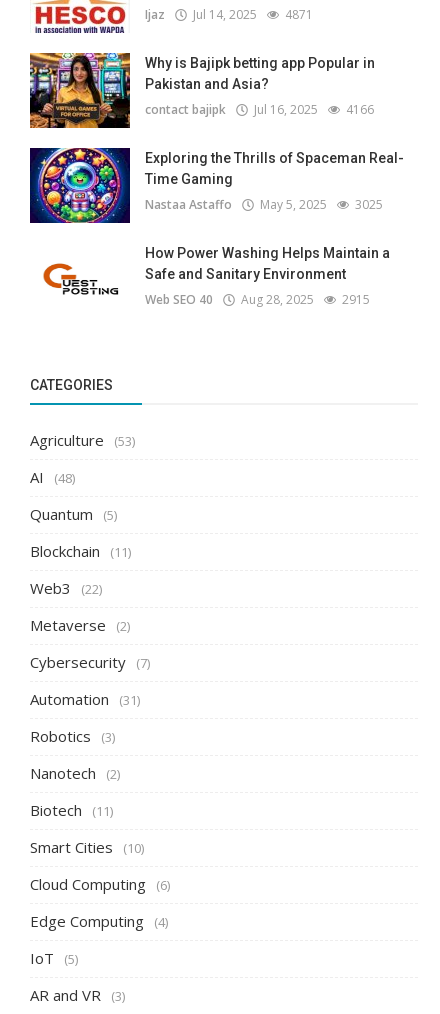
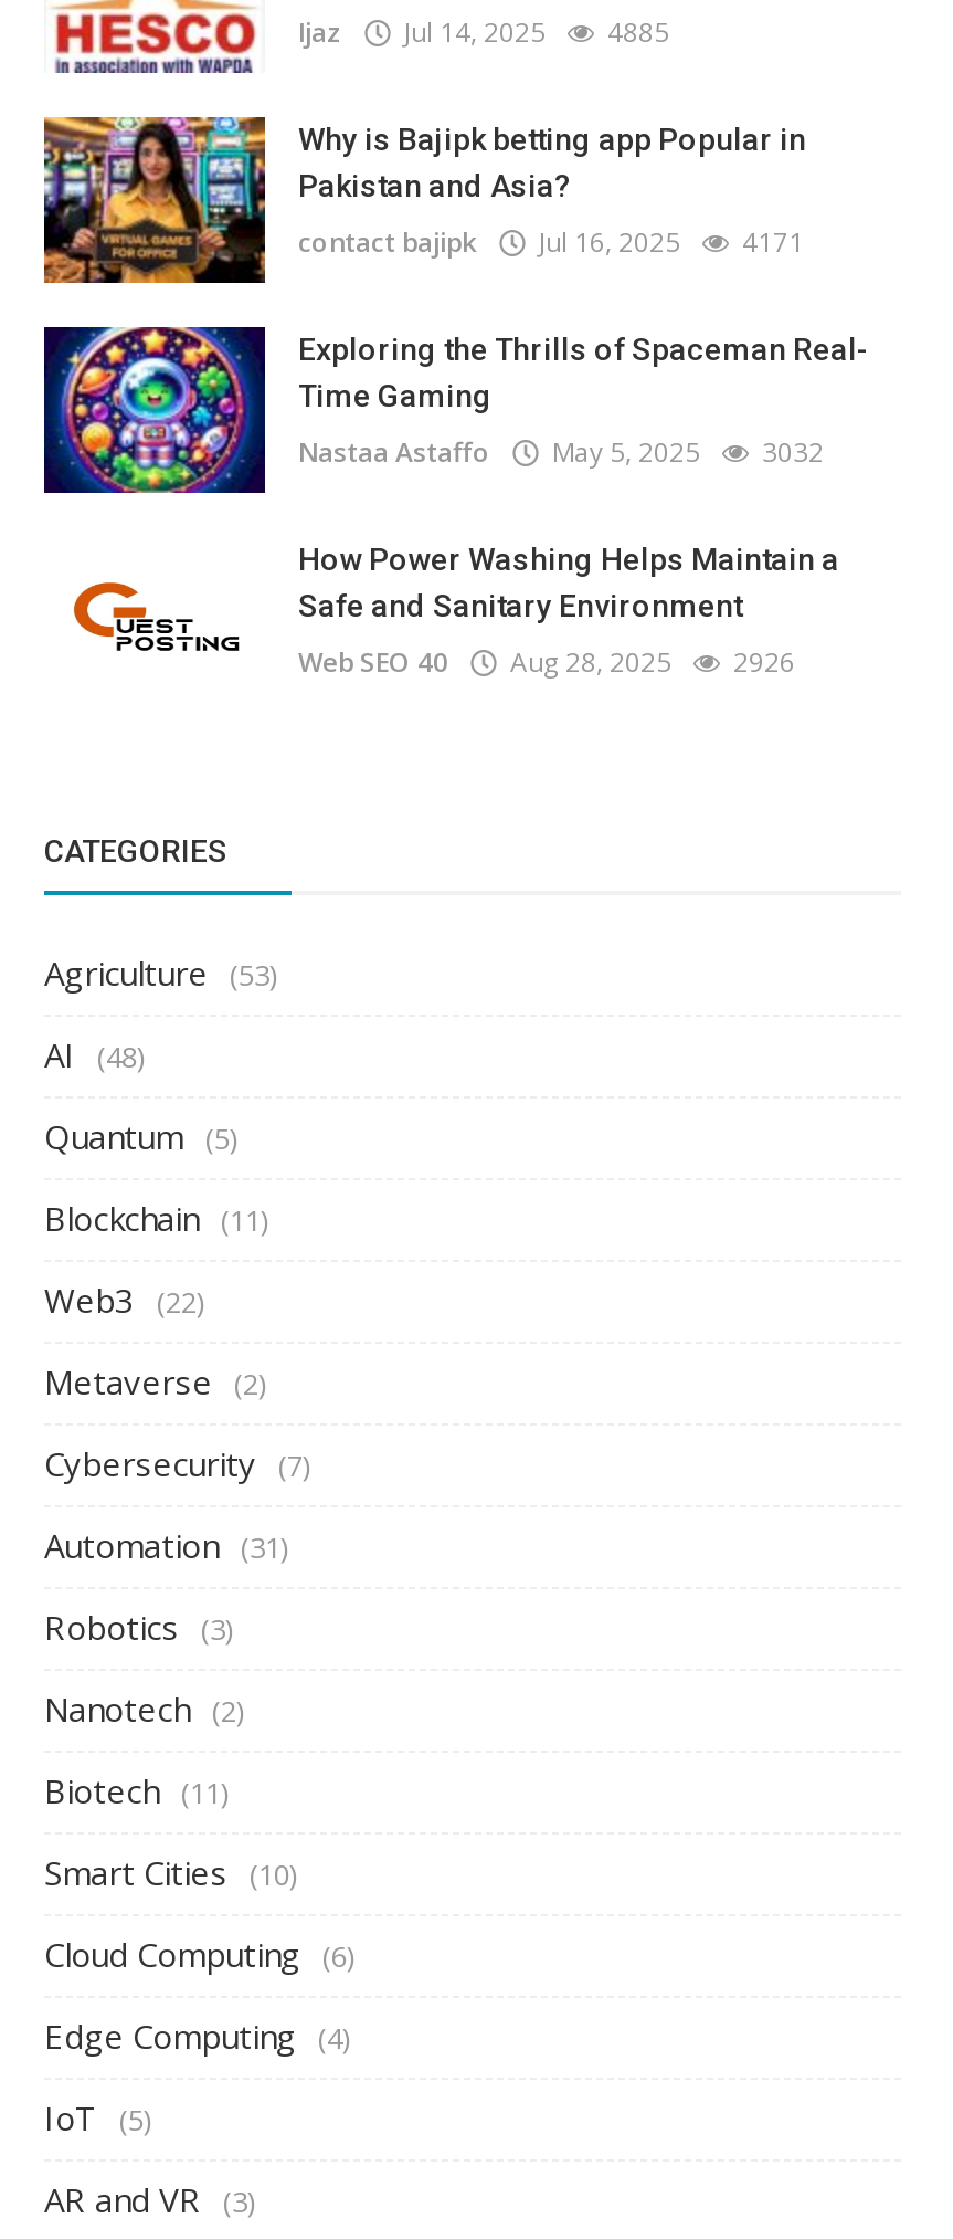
[145,6,313,23] Ijaz Jul 14, 2025 4871 -> [298,13,669,51] Ijaz Jul 14, 2025 4885
[145,101,374,118] contact bajipk Jul 16, 2025 4166 -> [298,223,804,261] contact bajipk Jul 16, 2025 4171
[145,196,383,213] Nastaa Astaffo May 5, 2025 3025 -> [298,433,824,471] Nastaa Astaffo May 5, 2025 3032
[145,291,370,308] Web SEO 40 Aug 28, 2025 2915 -> [298,643,795,681] Web SEO 40 Aug 28, 2025 2926

